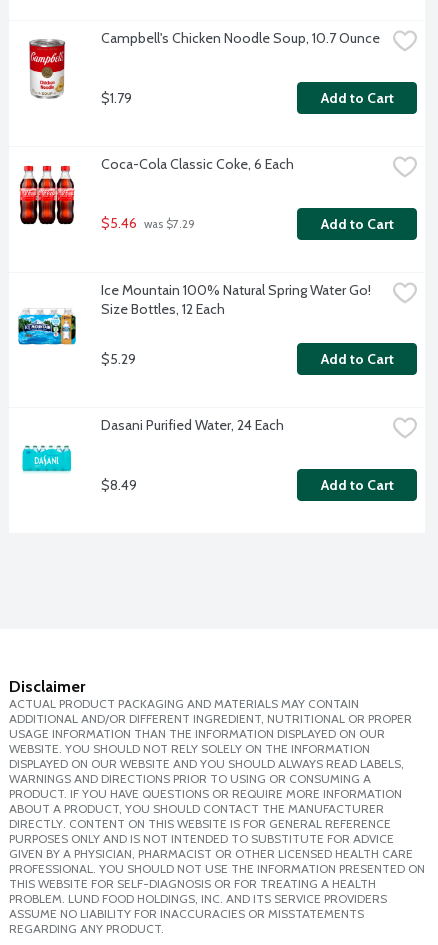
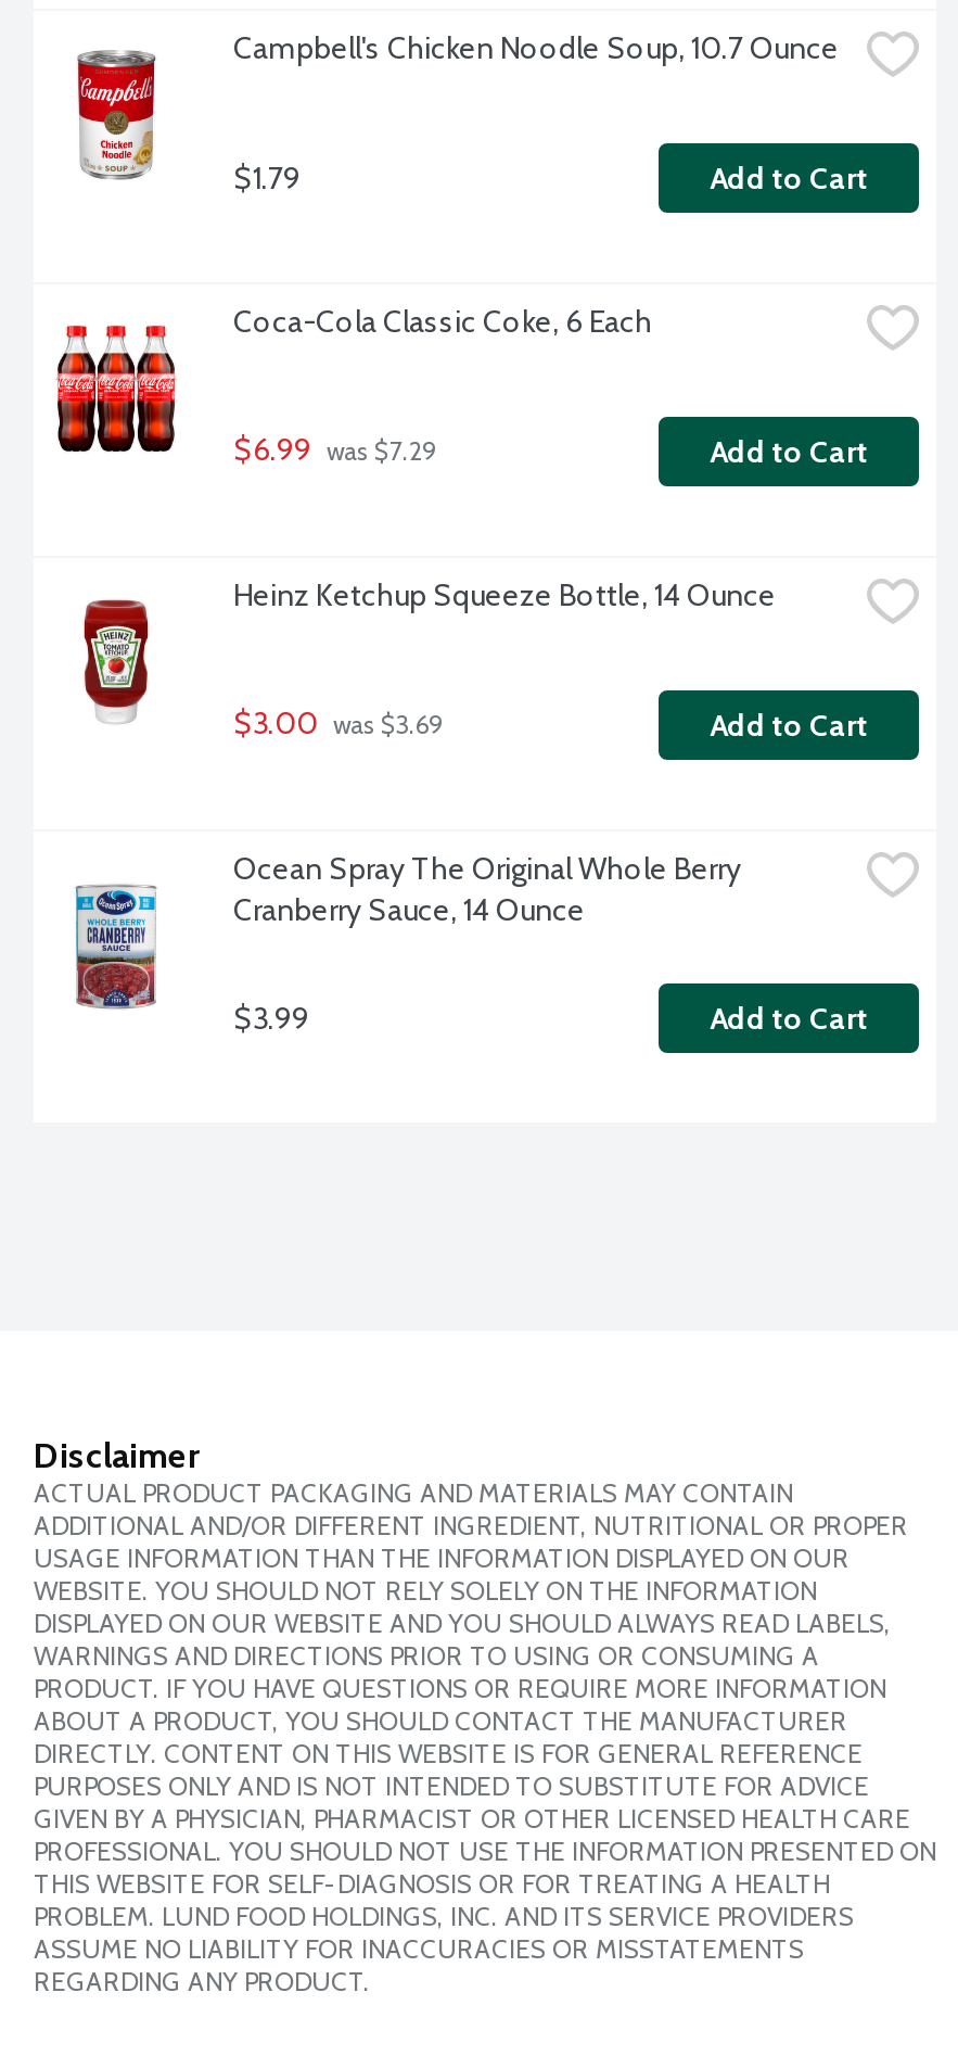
[101,214,195,232] $5.46 was $7.29 -> [233,430,437,469] $6.99 was $7.29
[17,281,371,347] [image] | Ice Mountain 100% Natural Spring Water Go! | Size Bottles, 12 Each -> [53,576,776,723] [image] | Heinz Ketchup Squeeze Bottle, 14 Ounce
[101,350,136,368] $5.29 -> [233,704,444,743] $3.00 was $3.69
[21,416,284,480] [image] | Dasani Purified Water, 24 Each -> [62,849,741,1010] [image] | Ocean Spray The Original Whole Berry | Cranberry Sauce, 14 Ounce
[101,476,137,494] $8.49 -> [233,998,309,1037] $3.99

